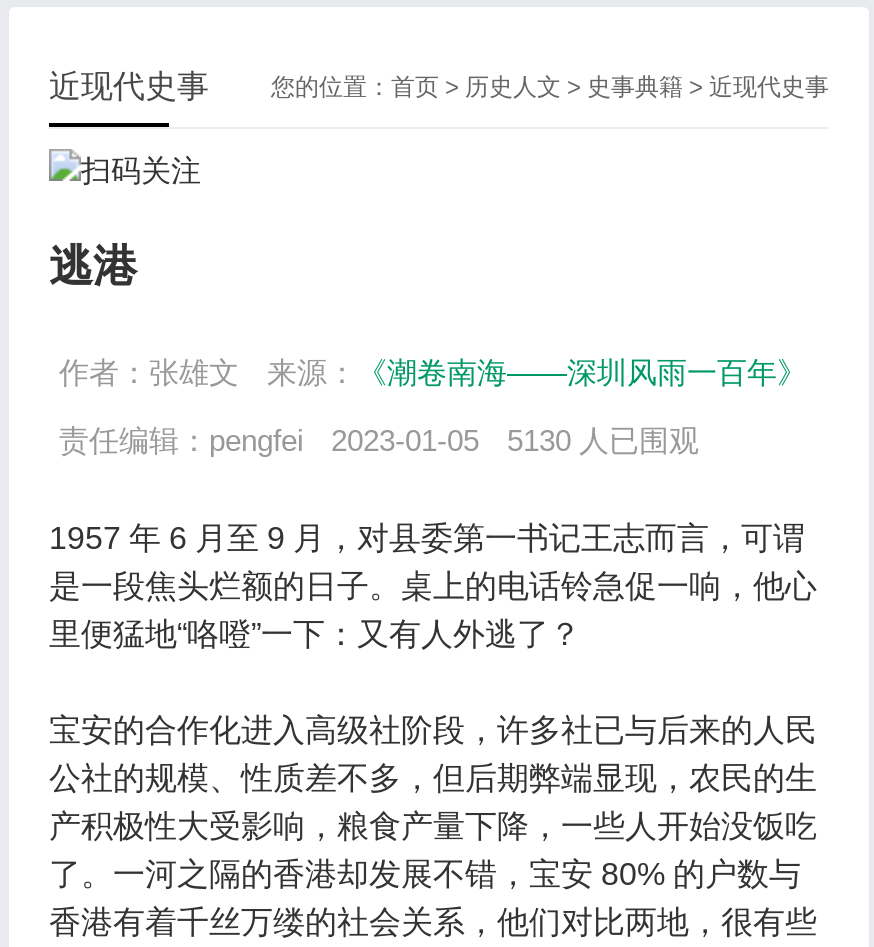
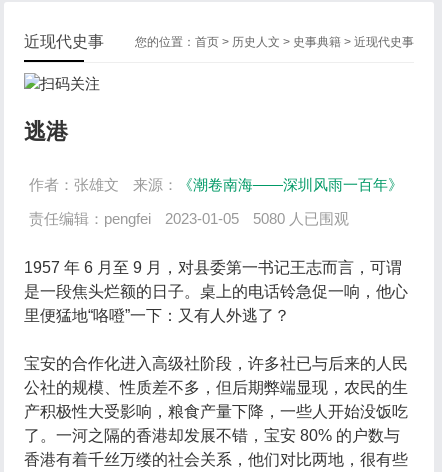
[59,423,699,457] 责任编辑：pengfei 2023-01-05 5130 人已围观 -> [29,210,349,227] 责任编辑：pengfei 2023-01-05 5080 人已围观

